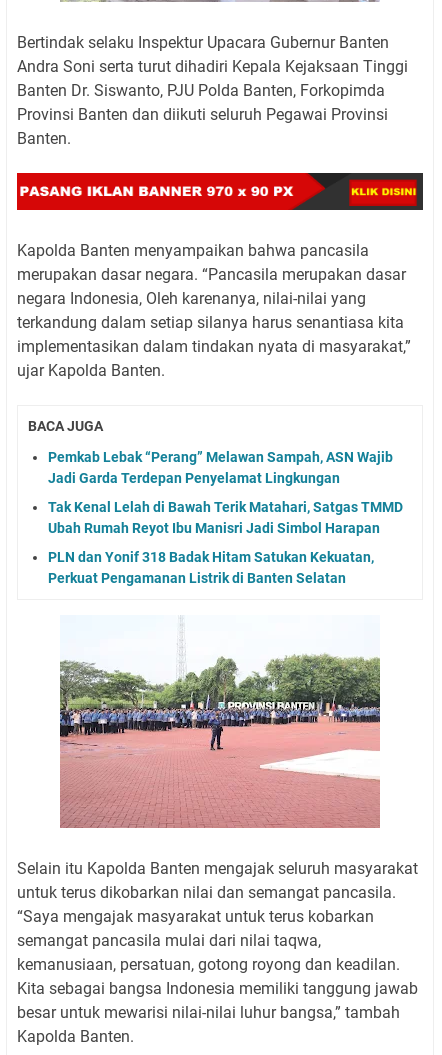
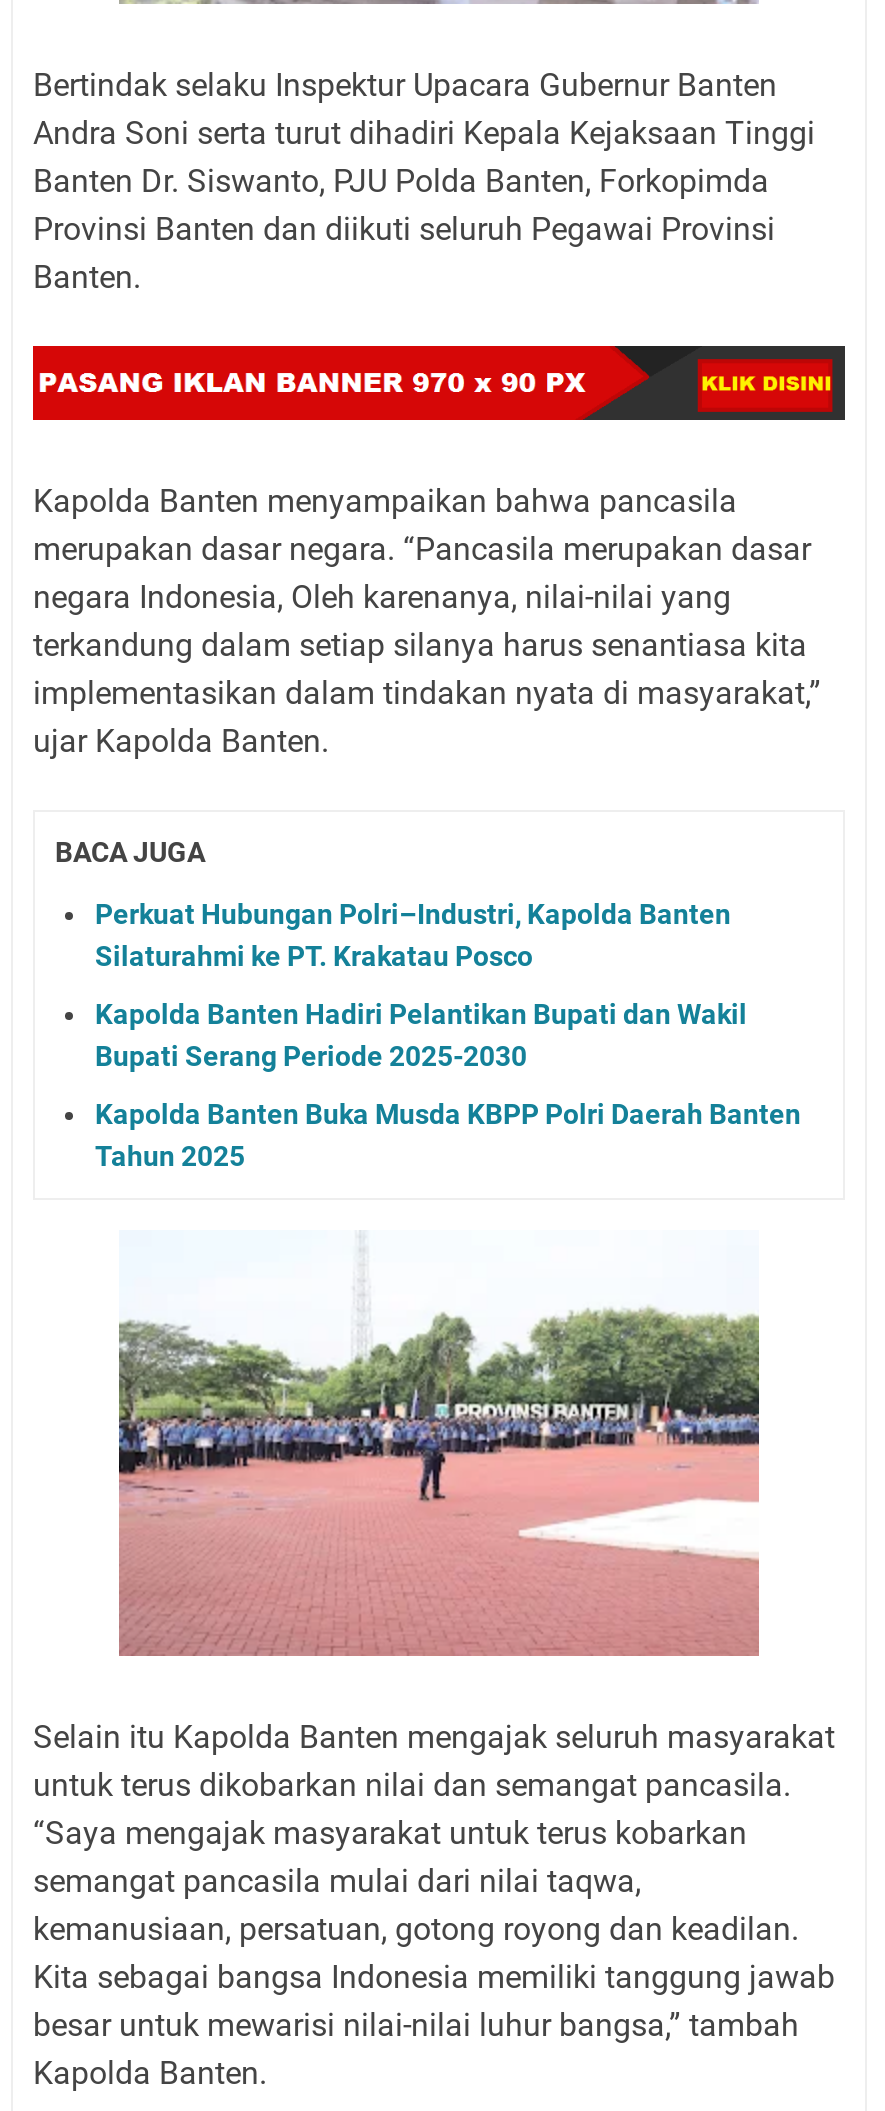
[48,449,393,486] Pemkab Lebak “Perang” Melawan Sampah, ASN Wajib | Jadi Garda Terdepan Penyelamat Lingkungan -> [95,898,731,972] Perkuat Hubungan Polri–Industri, Kapolda Banten | Silaturahmi ke PT. Krakatau Posco
[48,499,403,536] Tak Kenal Lelah di Bawah Terik Matahari, Satgas TMMD | Ubah Rumah Reyot Ibu Manisri Jadi Simbol Harapan -> [95,998,747,1072] Kapolda Banten Hadiri Pelantikan Bupati dan Wakil | Bupati Serang Periode 2025-2030
[48,549,374,586] PLN dan Yonif 318 Badak Hitam Satukan Kekuatan, | Perkuat Pengamanan Listrik di Banten Selatan -> [95,1098,801,1172] Kapolda Banten Buka Musda KBPP Polri Daerah Banten | Tahun 2025

